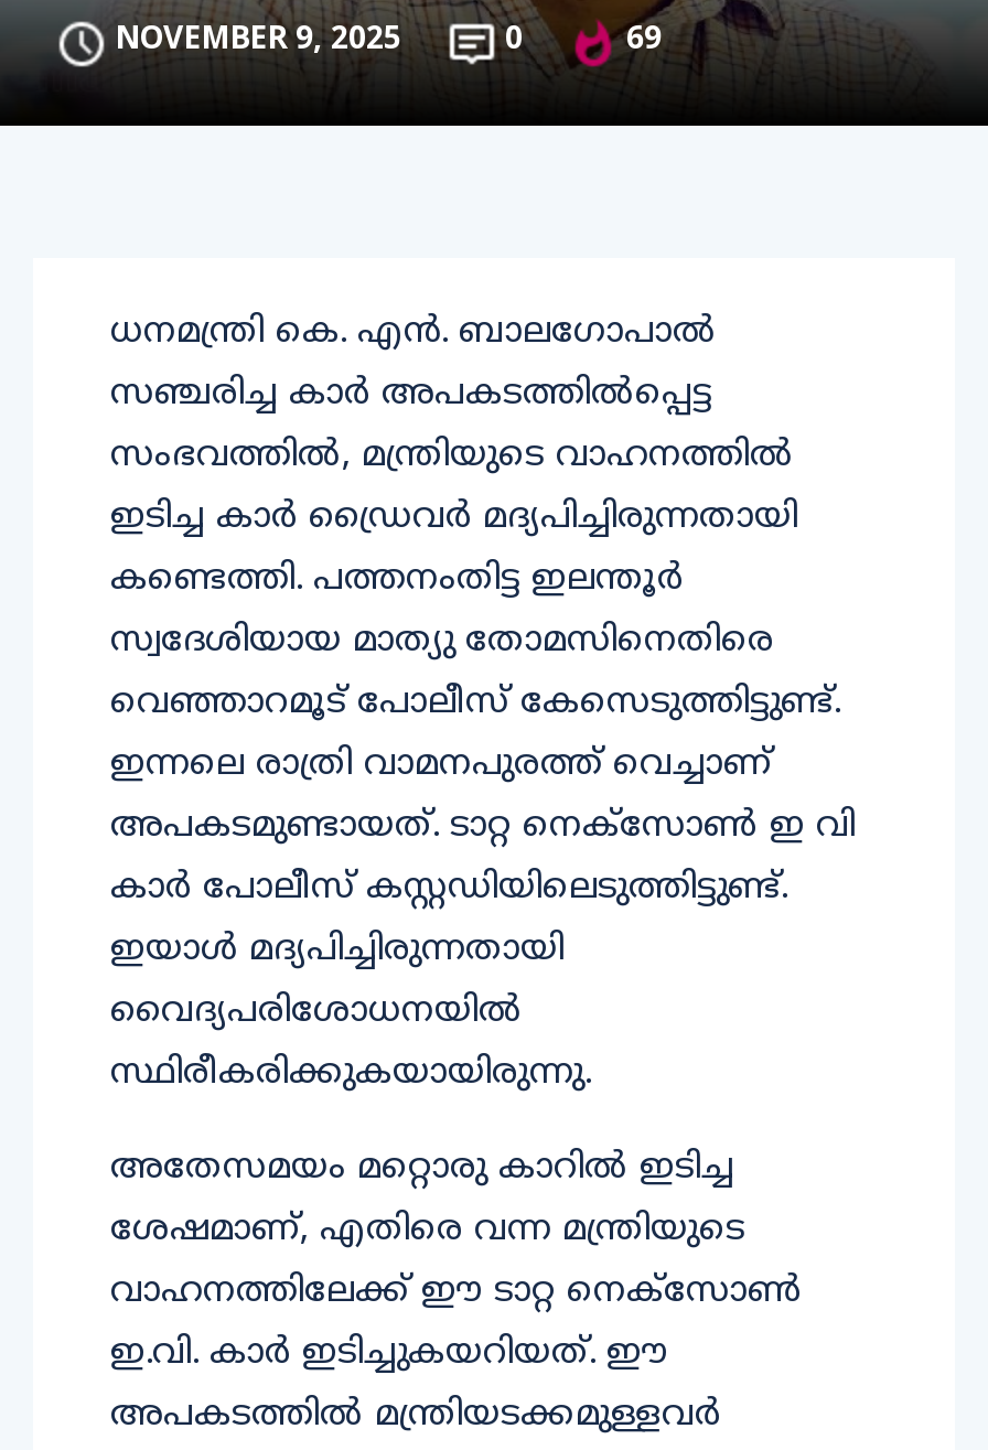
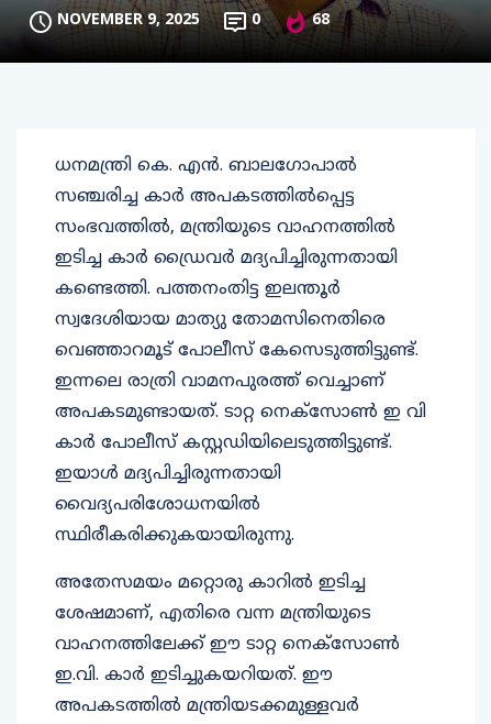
[626,22,662,60] 69 -> [312,11,330,30] 68

